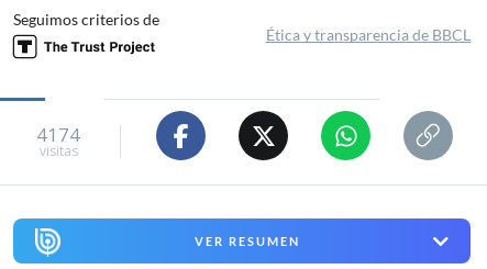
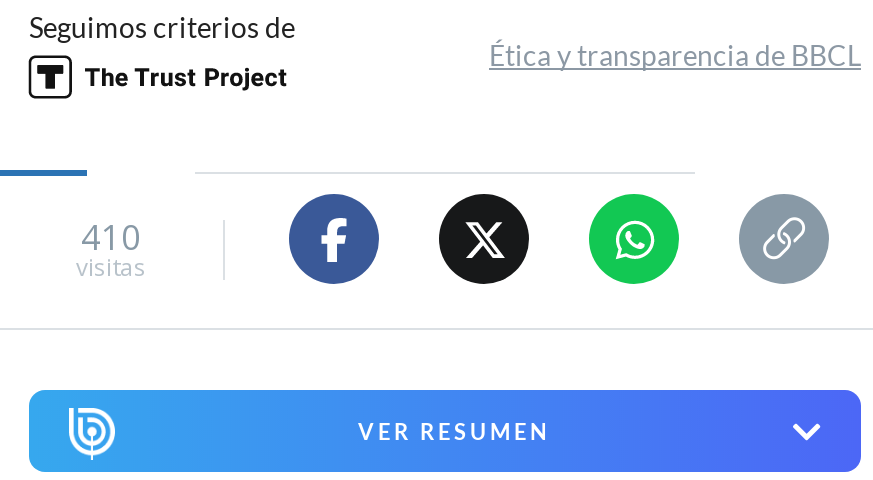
[36,122,80,147] 4174 -> [81,214,141,260] 410

